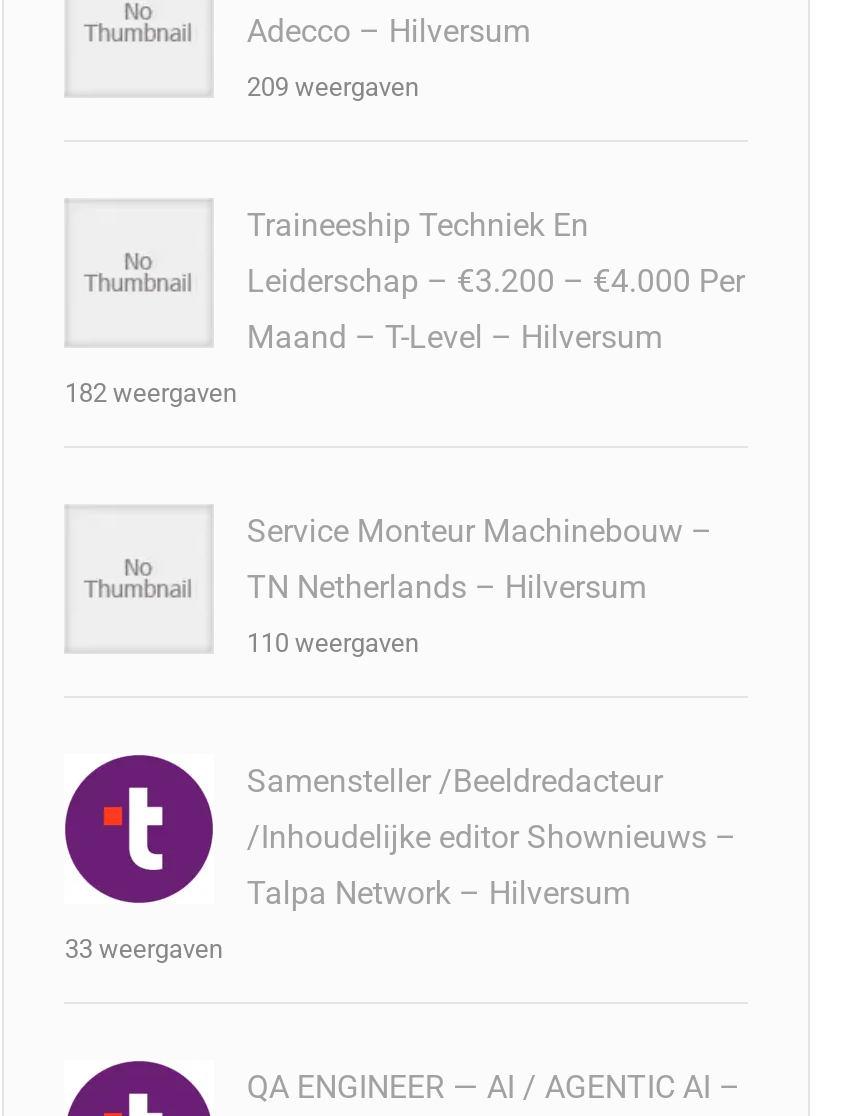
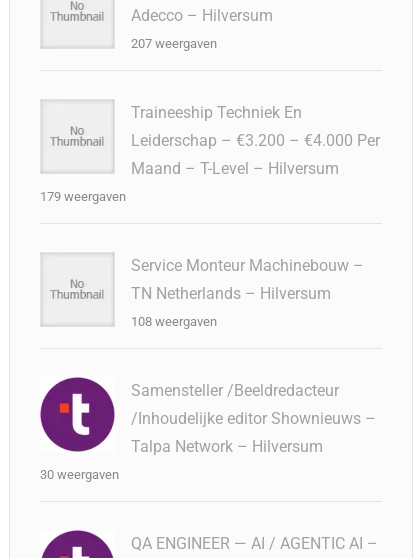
[247,72,419,102] 209 weergaven -> [131,36,217,51] 207 weergaven
[65,378,237,408] 182 weergaven -> [40,189,126,204] 179 weergaven
[247,628,419,658] 110 weergaven -> [131,314,217,329] 108 weergaven
[65,934,223,964] 33 weergaven -> [40,467,119,482] 30 weergaven

